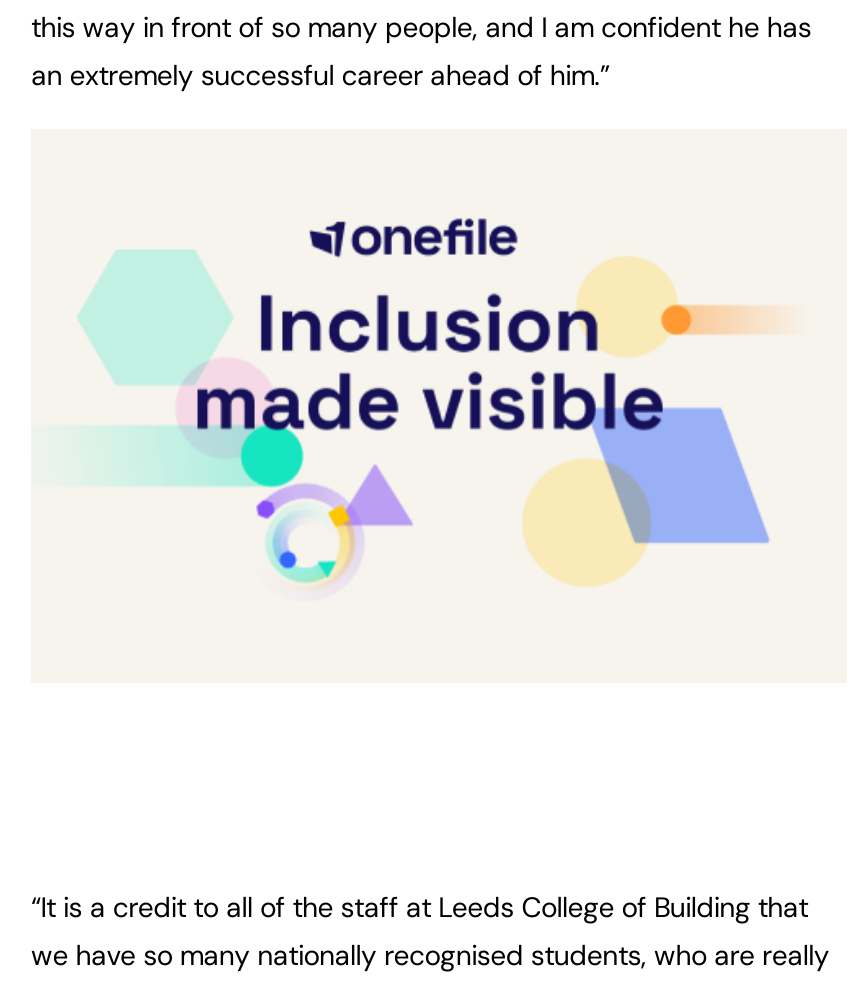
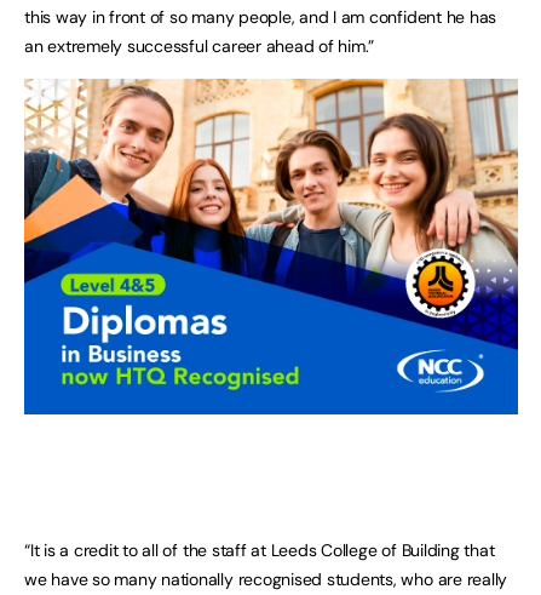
[31,129,847,683] [image] -> [23,78,519,416] [image]

